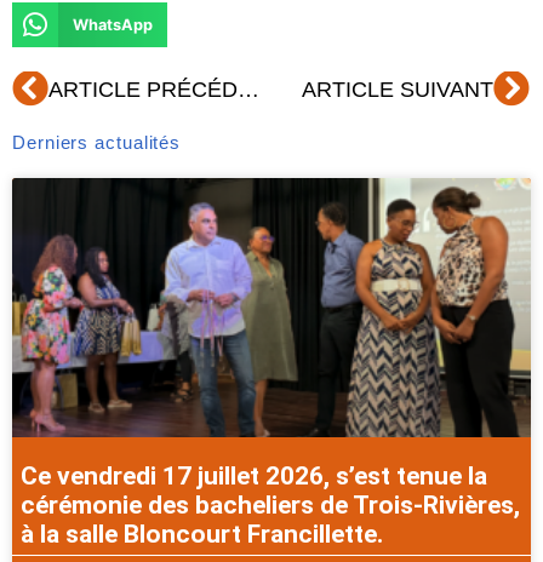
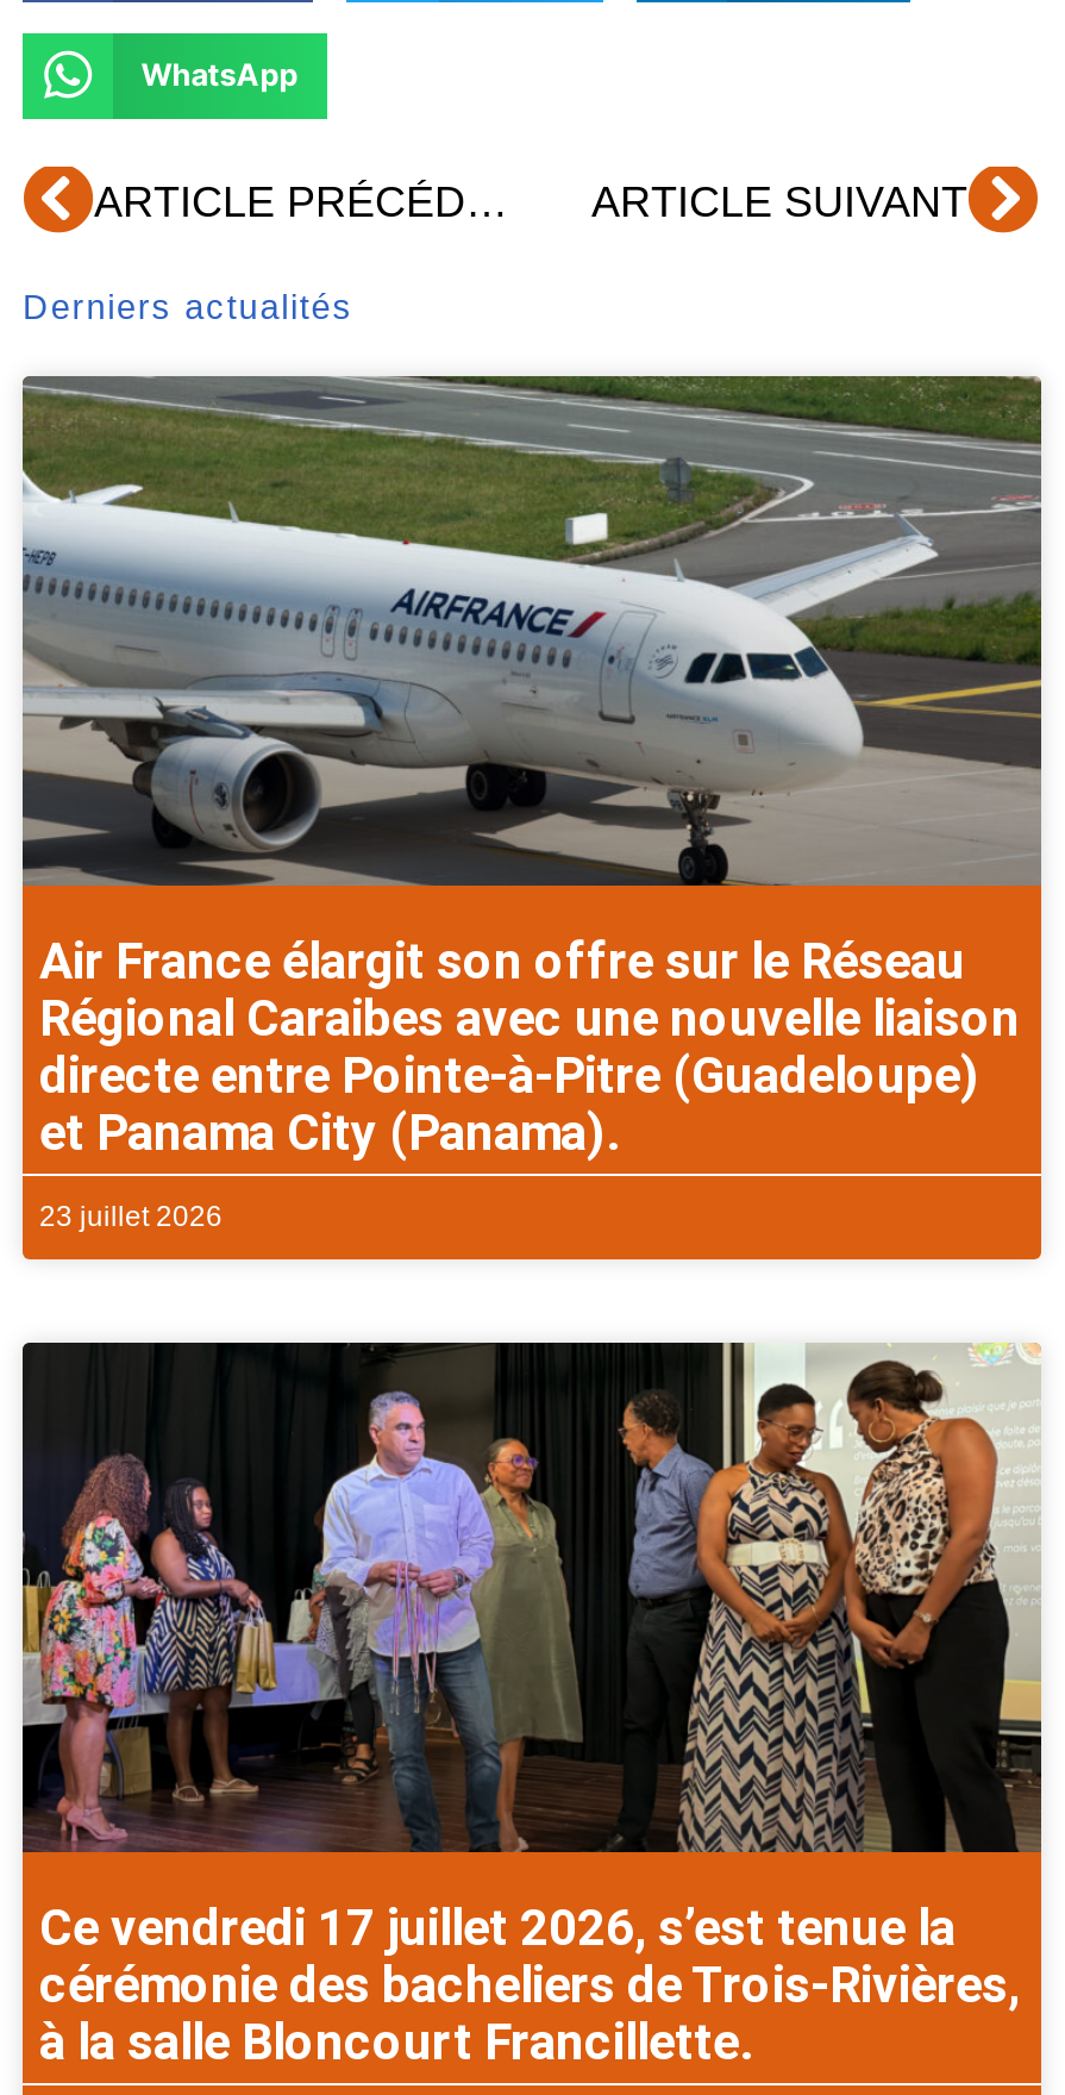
none -> [20,374,1044,1233] [image] | Air France élargit son offre sur le Réseau | Régional Caraibes avec une nouvelle liaison | directe entre Pointe-à-Pitre (Guadeloupe) | et Panama City (Panama). | 23 juillet 2026

